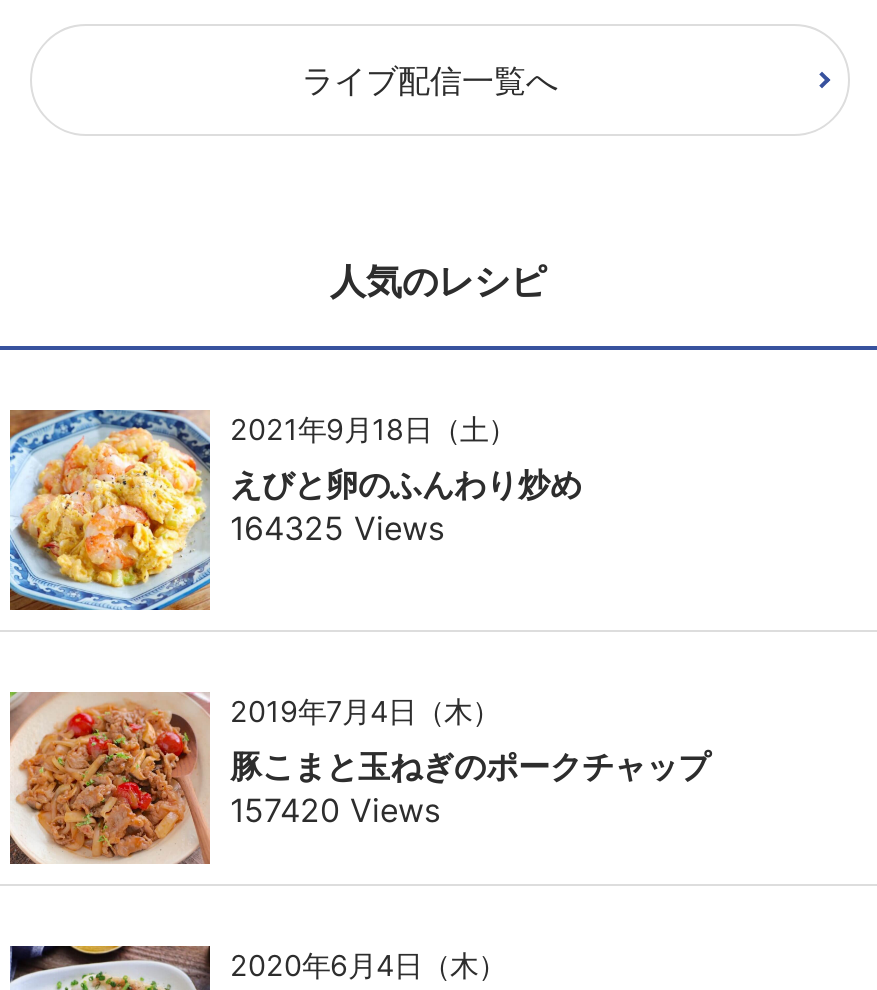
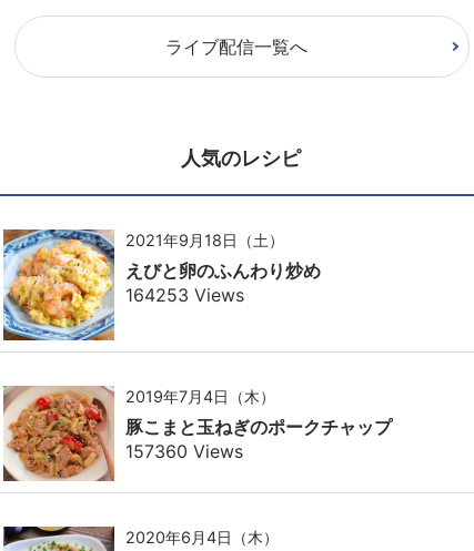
[230,508,444,548] 164325 Views -> [125,284,244,306] 164253 Views
[230,790,440,830] 157420 Views -> [125,440,243,462] 157360 Views

